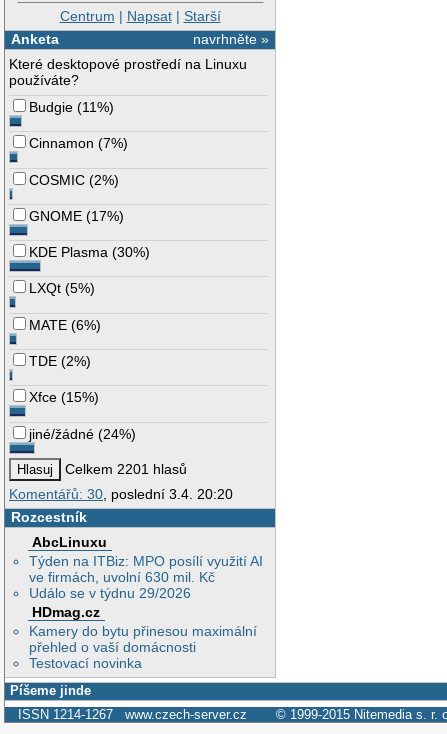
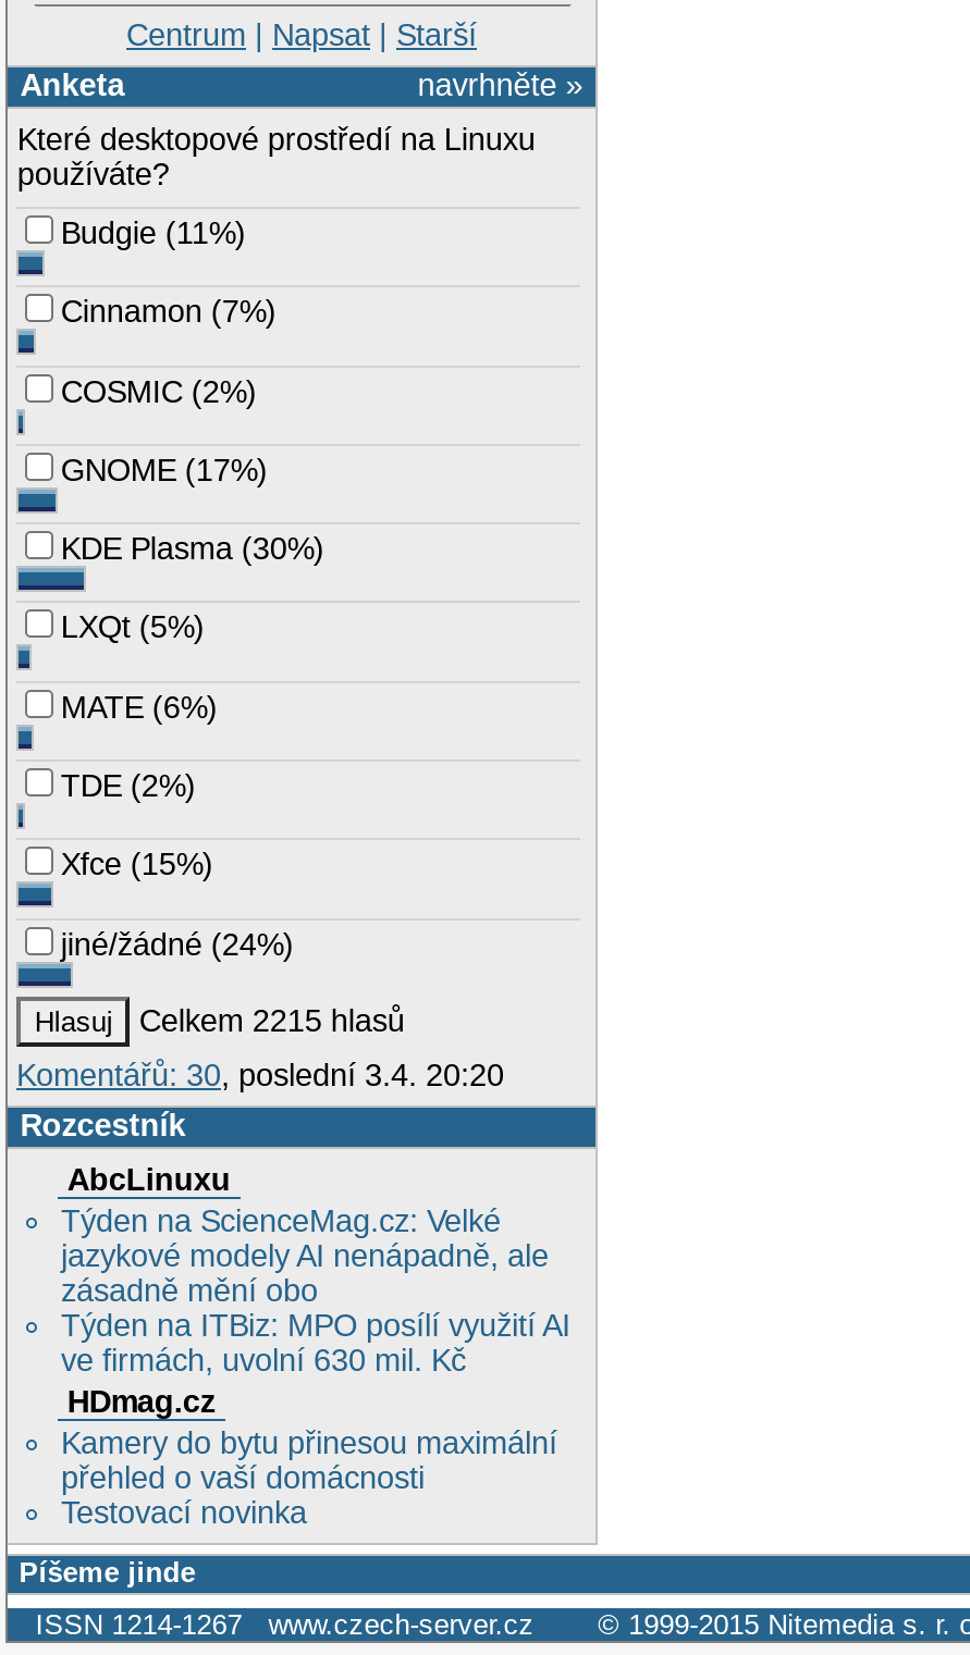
[61,461,187,477] Celkem 2201 hlasů -> [130,1004,405,1038] Celkem 2215 hlasů
none -> [61,1203,549,1307] Týden na ScienceMag.cz: Velké | jazykové modely AI nenápadně, ale | zásadně mění obo
moved [29,553,263,585] -> [61,1307,570,1377]: Týden na ITBiz: MPO posílí využití AI | ve firmách, uvolní 630 mil. Kč
[29,585,191,601] Událo se v týdnu 29/2026 -> none

